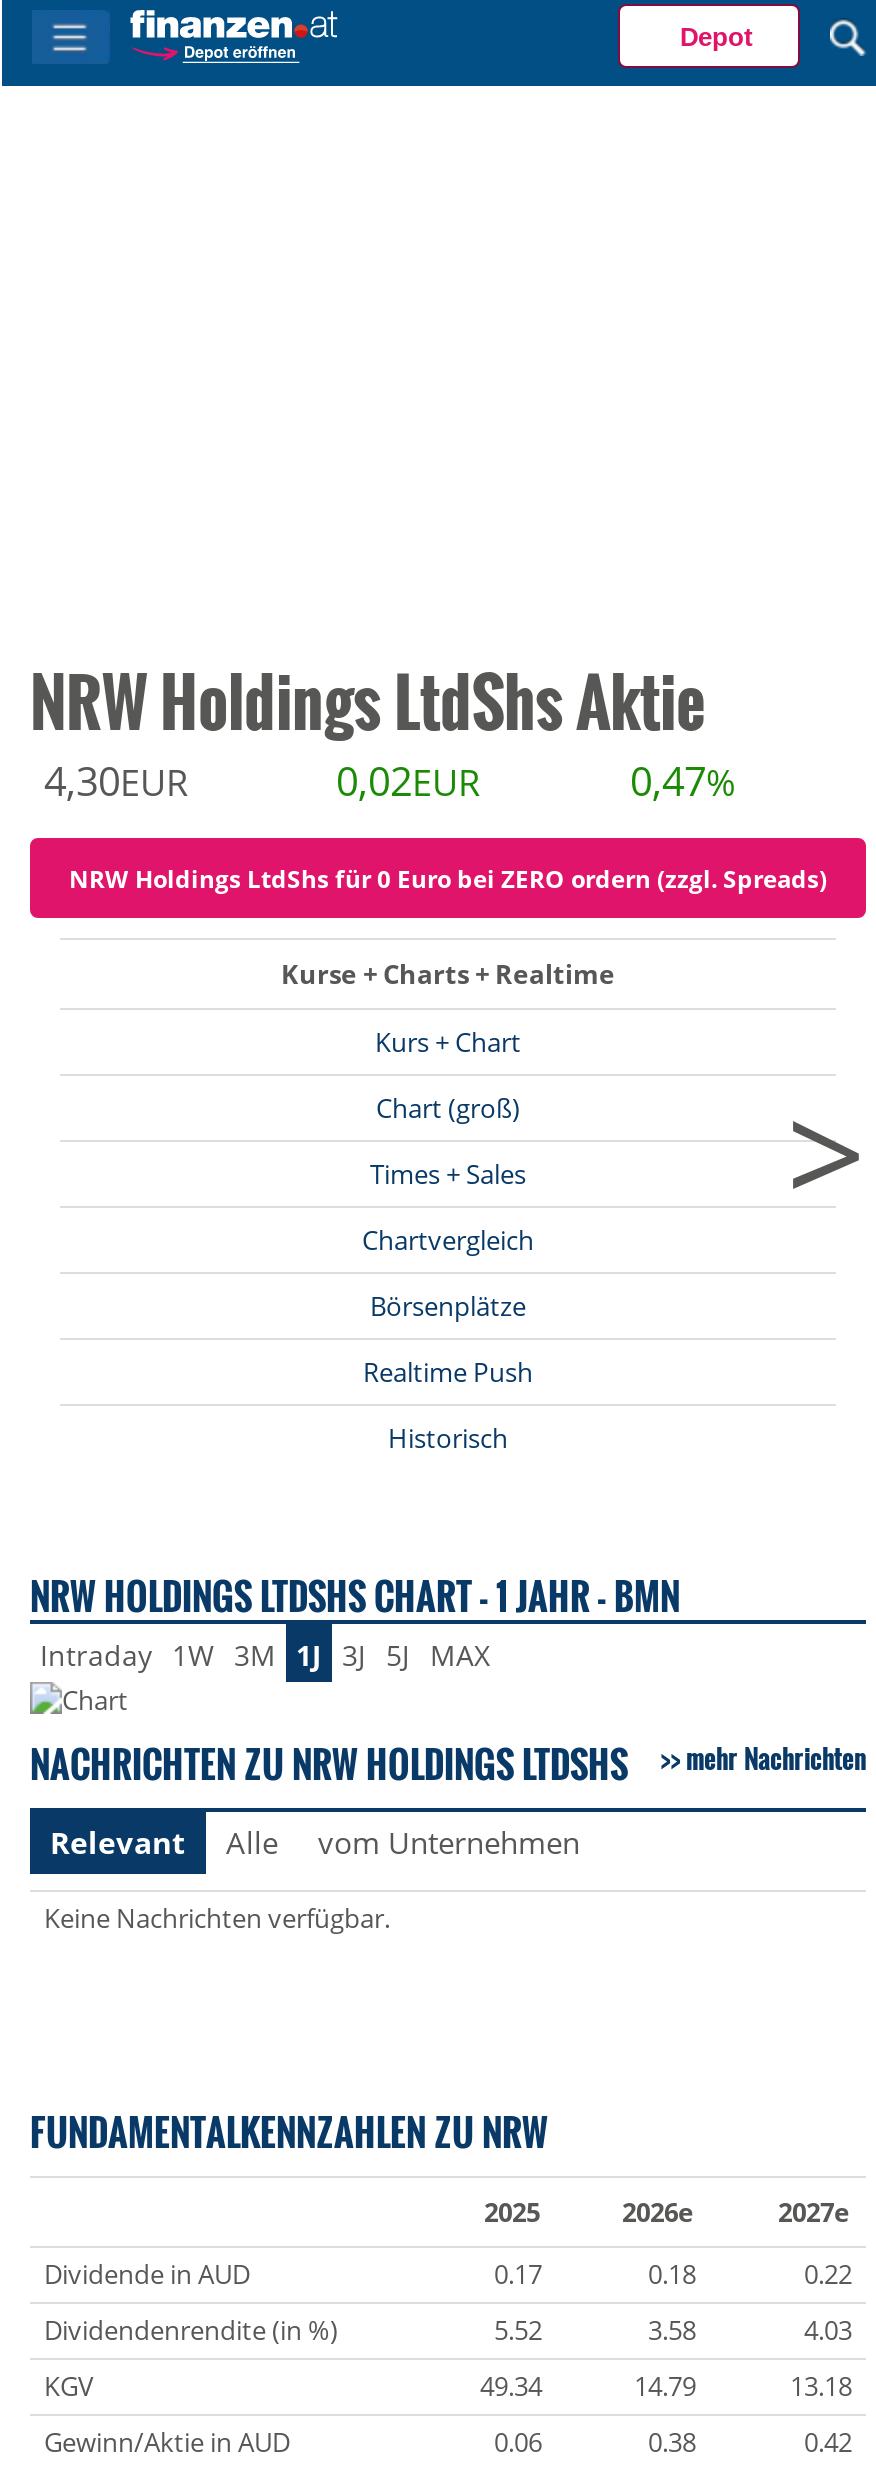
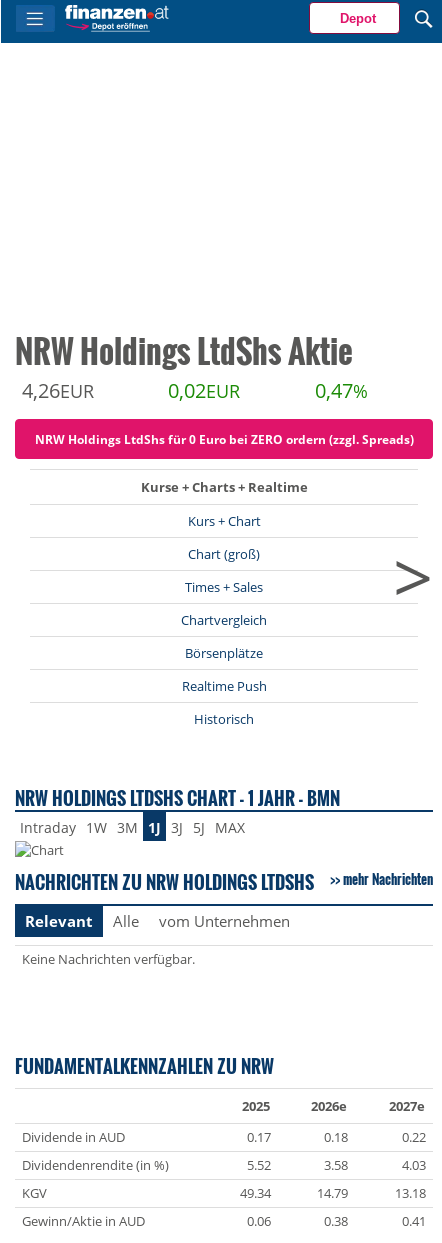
[44,754,188,808] 4,30EUR -> [22,377,94,404] 4,26EUR
[804,2424,852,2460] 0.42 -> [402,1212,426,1230] 0.41

